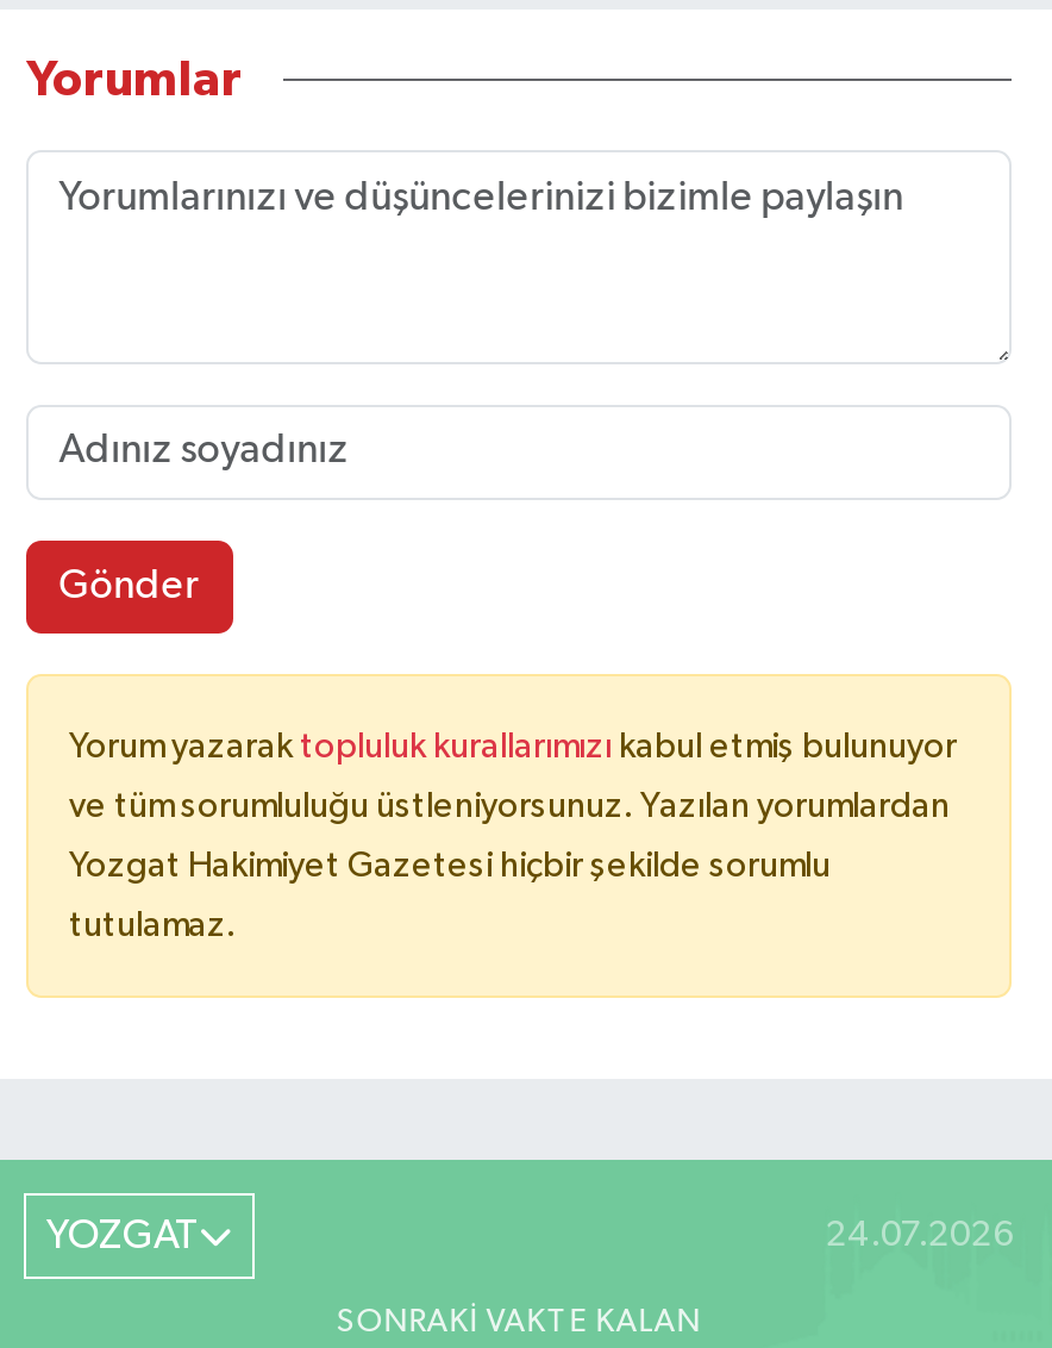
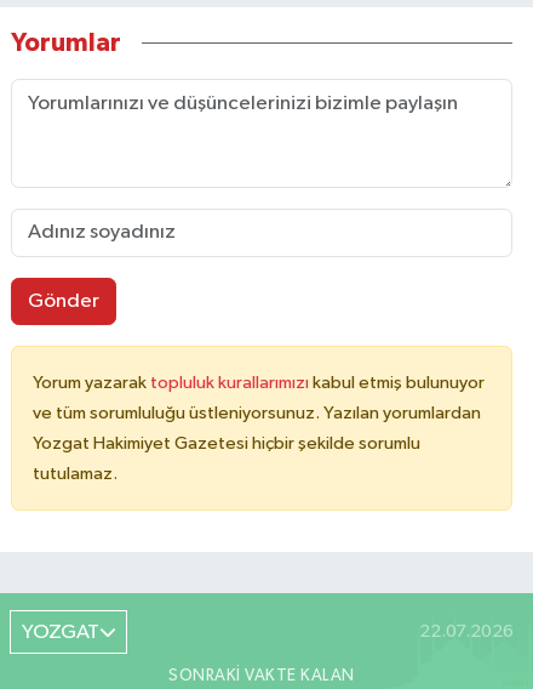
[826,1217,1014,1253] 24.07.2026 -> [419,622,514,641] 22.07.2026

